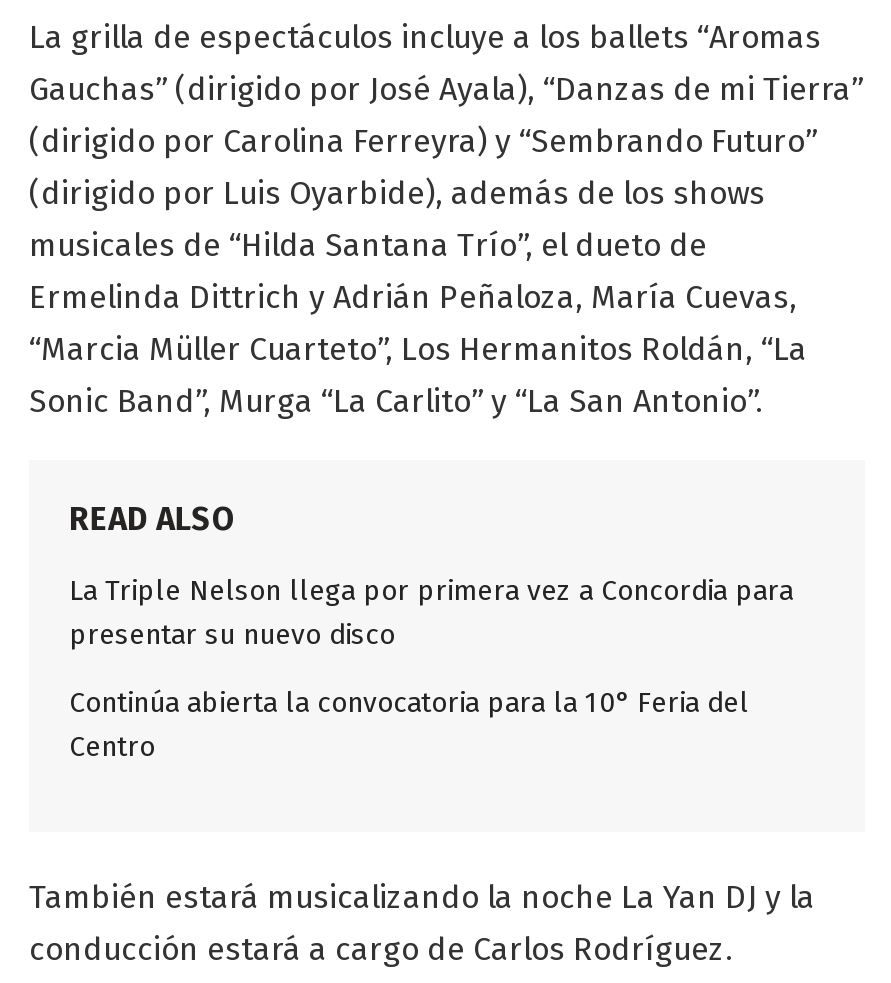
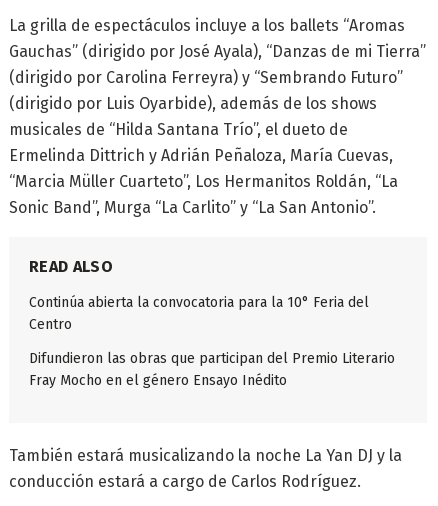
[69,574,793,652] La Triple Nelson llega por primera vez a Concordia para | presentar su nuevo disco -> none
moved [69,686,749,764] -> [29,294,369,333]: Continúa abierta la convocatoria para la 10° Feria del | Centro
none -> [29,350,395,389] Difundieron las obras que participan del Premio Literario | Fray Mocho en el género Ensayo Inédito

